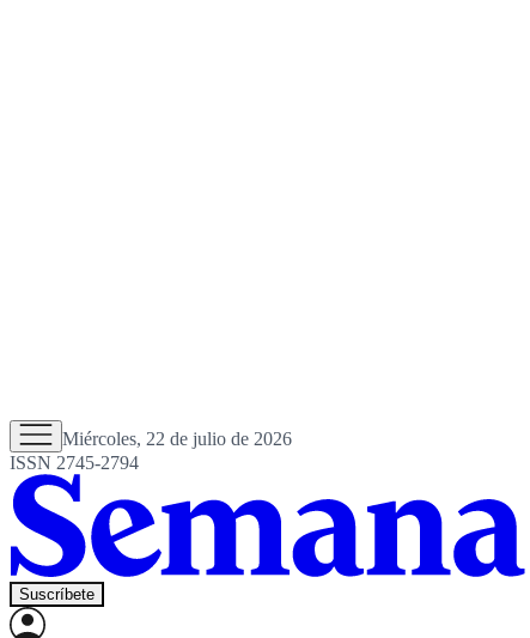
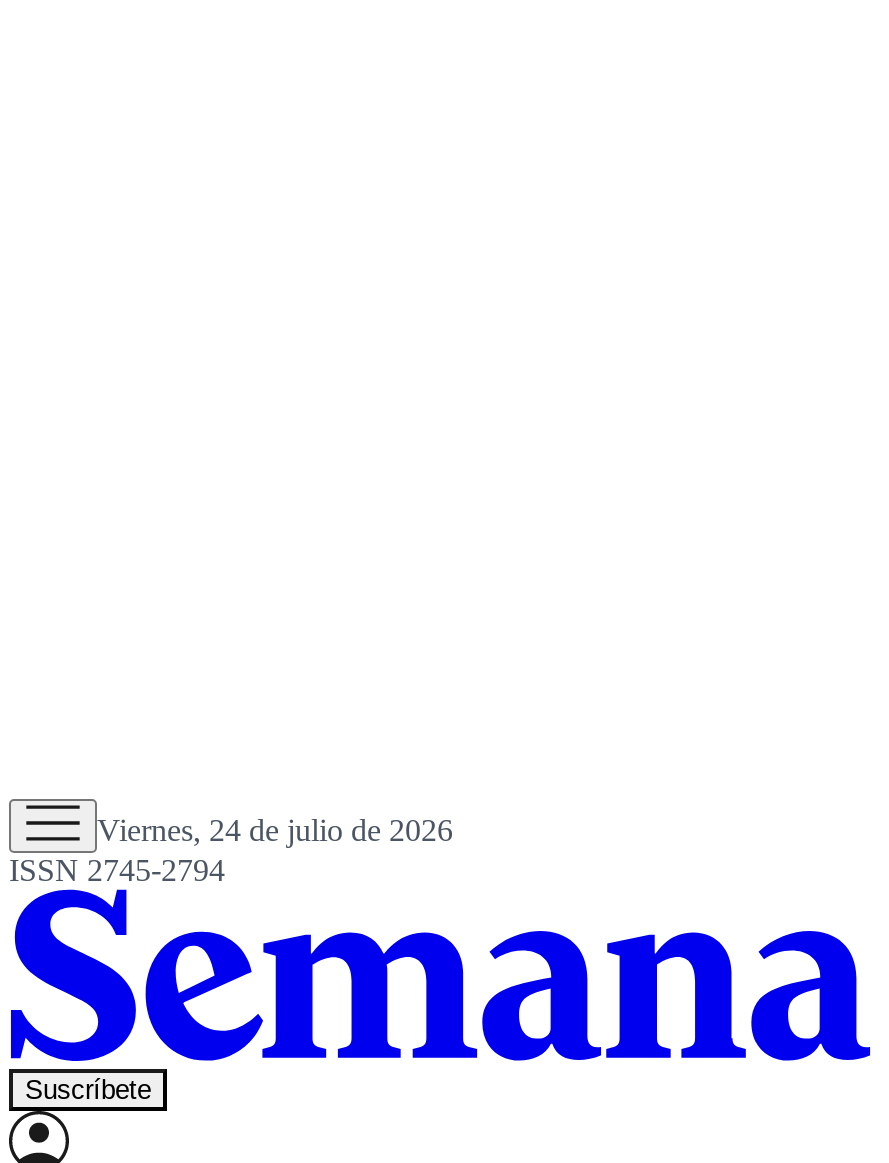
[62,429,292,449] Miércoles, 22 de julio de 2026 -> [97,813,453,847] Viernes, 24 de julio de 2026

